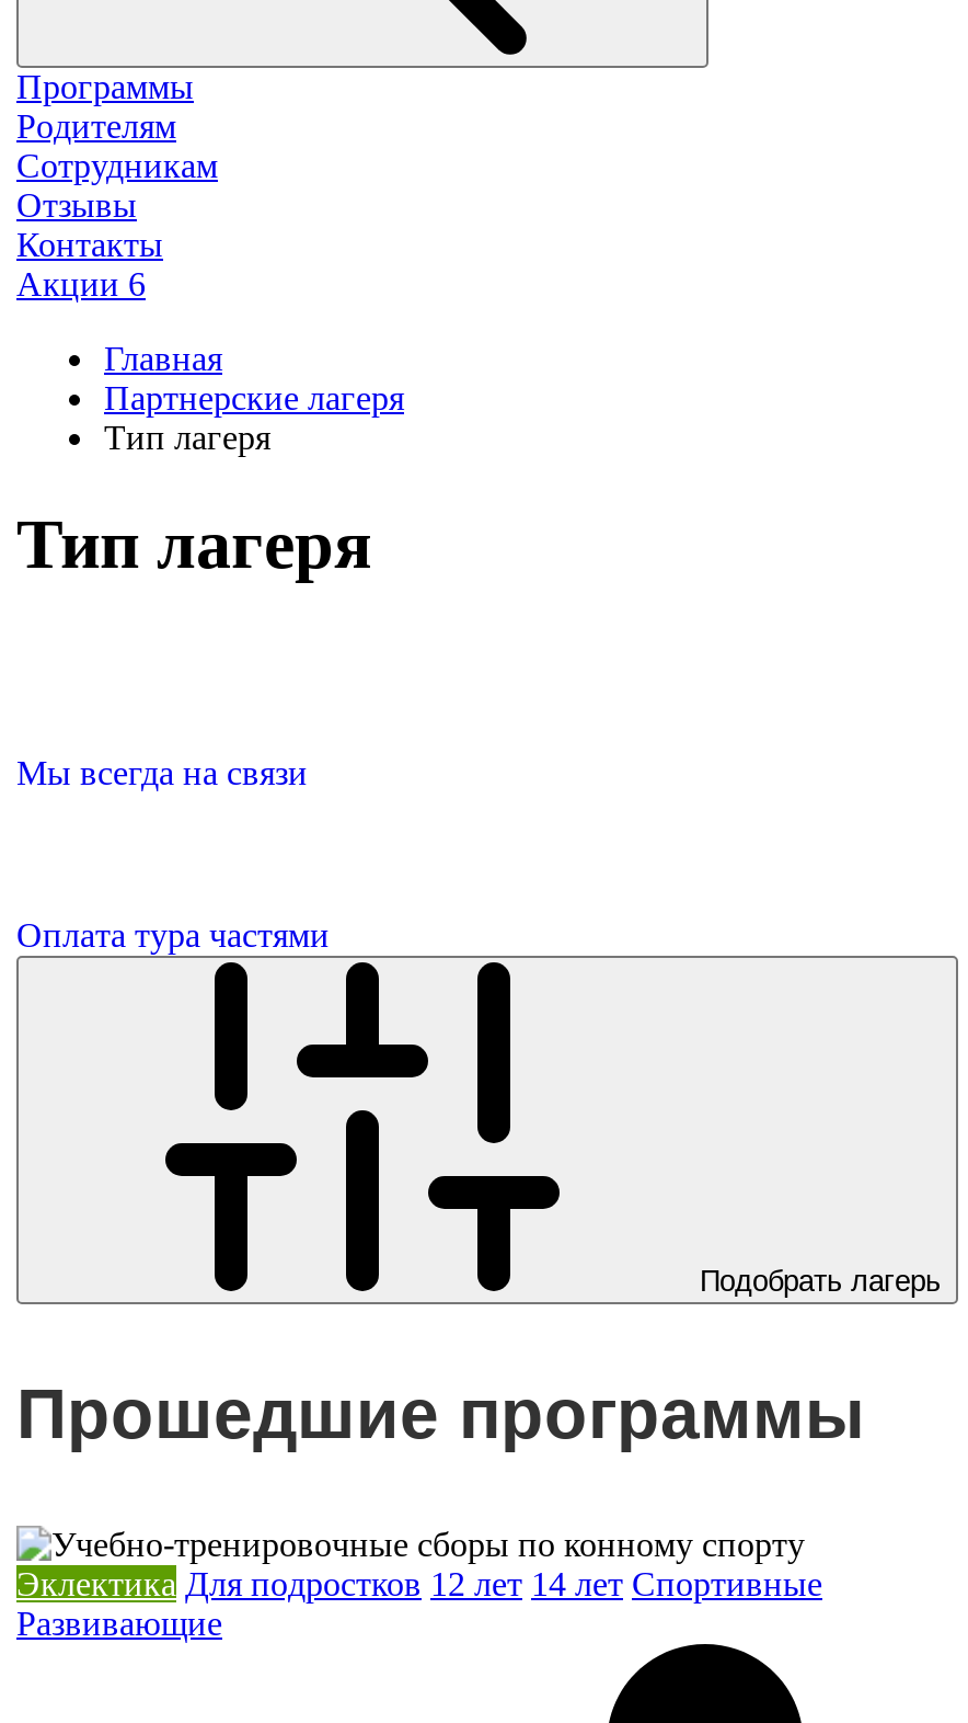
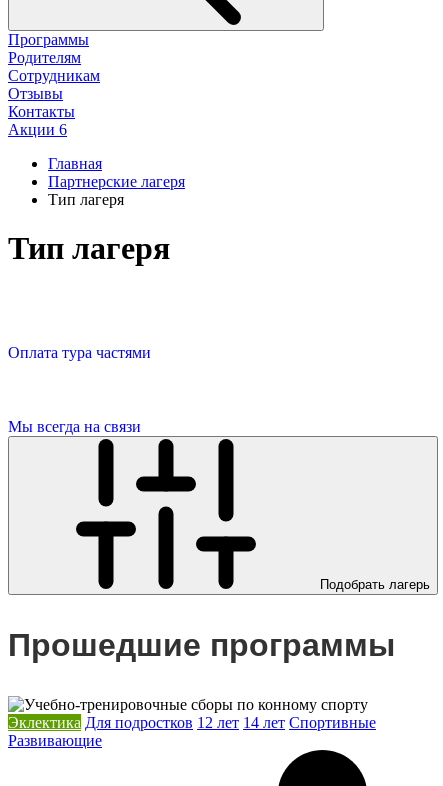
moved [16,755,308,792] -> [8,418,141,435]: Мы всегда на связи
moved [16,916,330,953] -> [8,344,151,361]: Оплата тура частями

